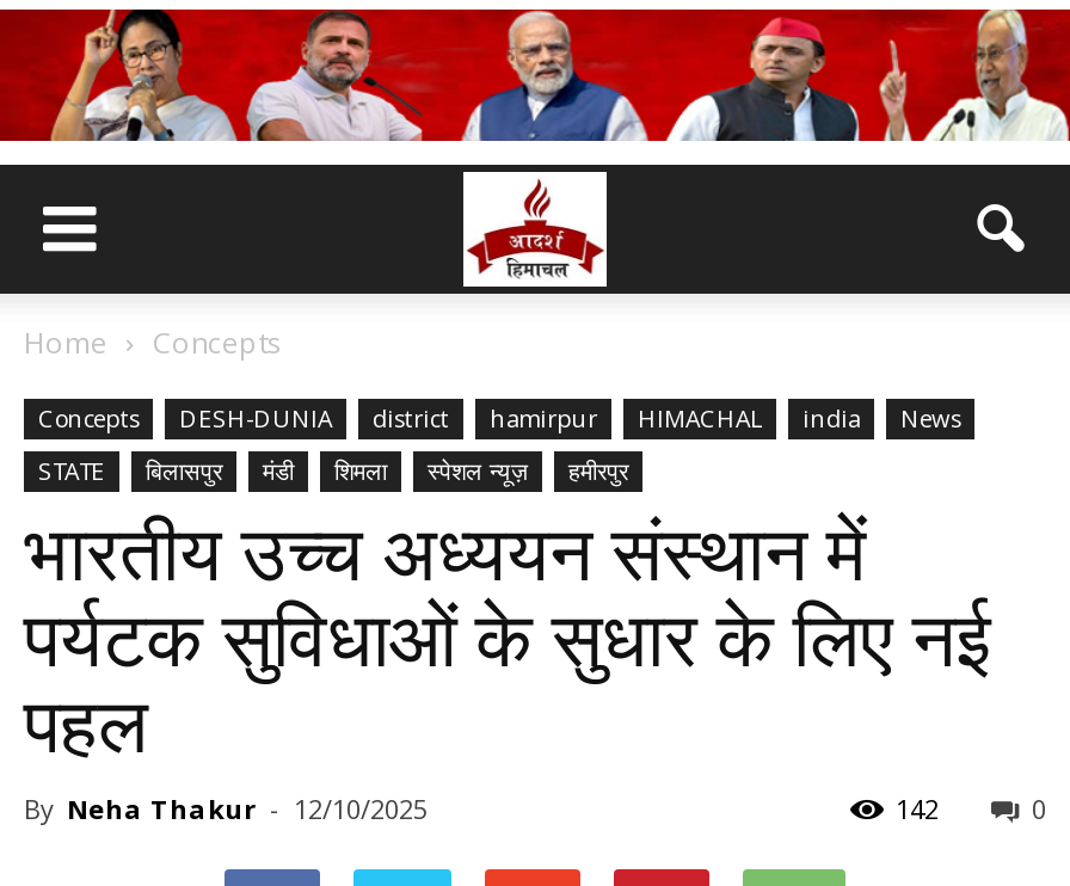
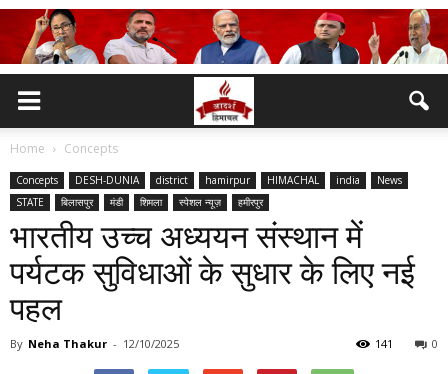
[896,790,939,826] 142 -> [375,336,393,351] 141

